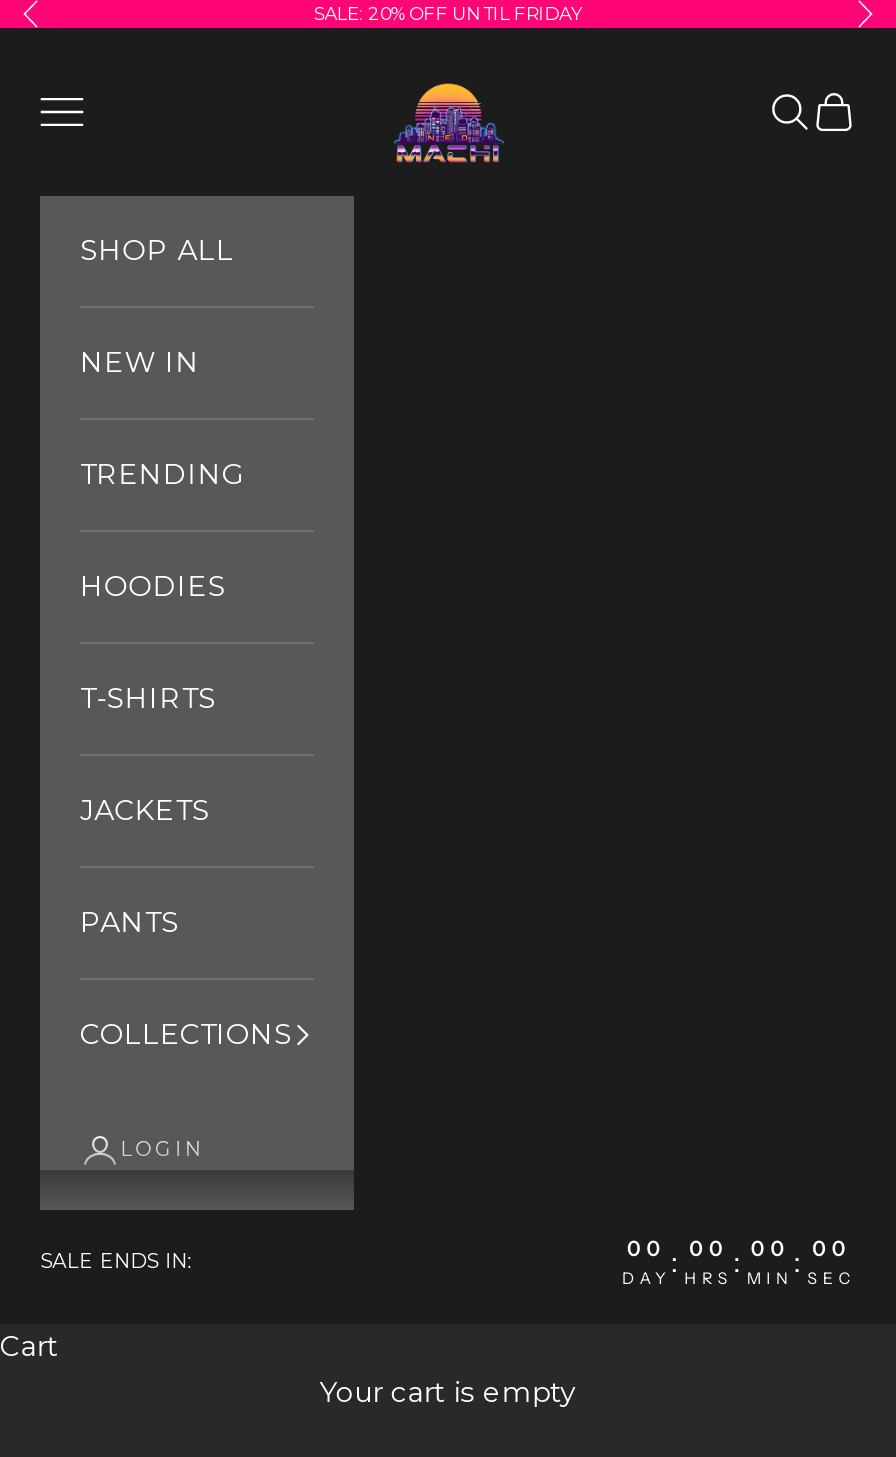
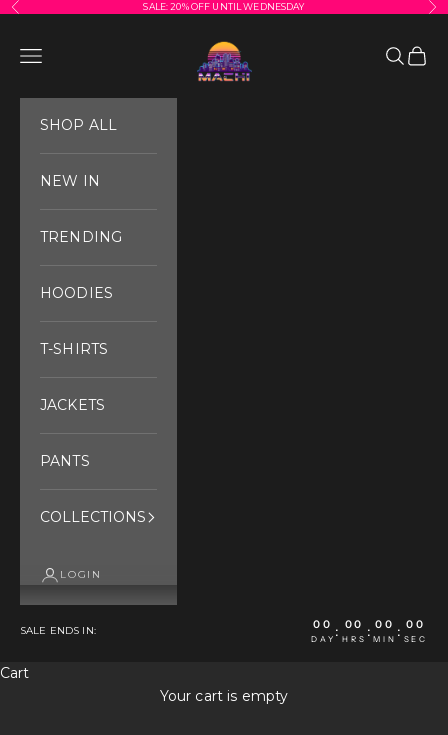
[314,2,582,24] SALE: 20% OFF UNTIL FRIDAY -> [143,1,304,12] SALE: 20% OFF UNTIL WEDNESDAY

